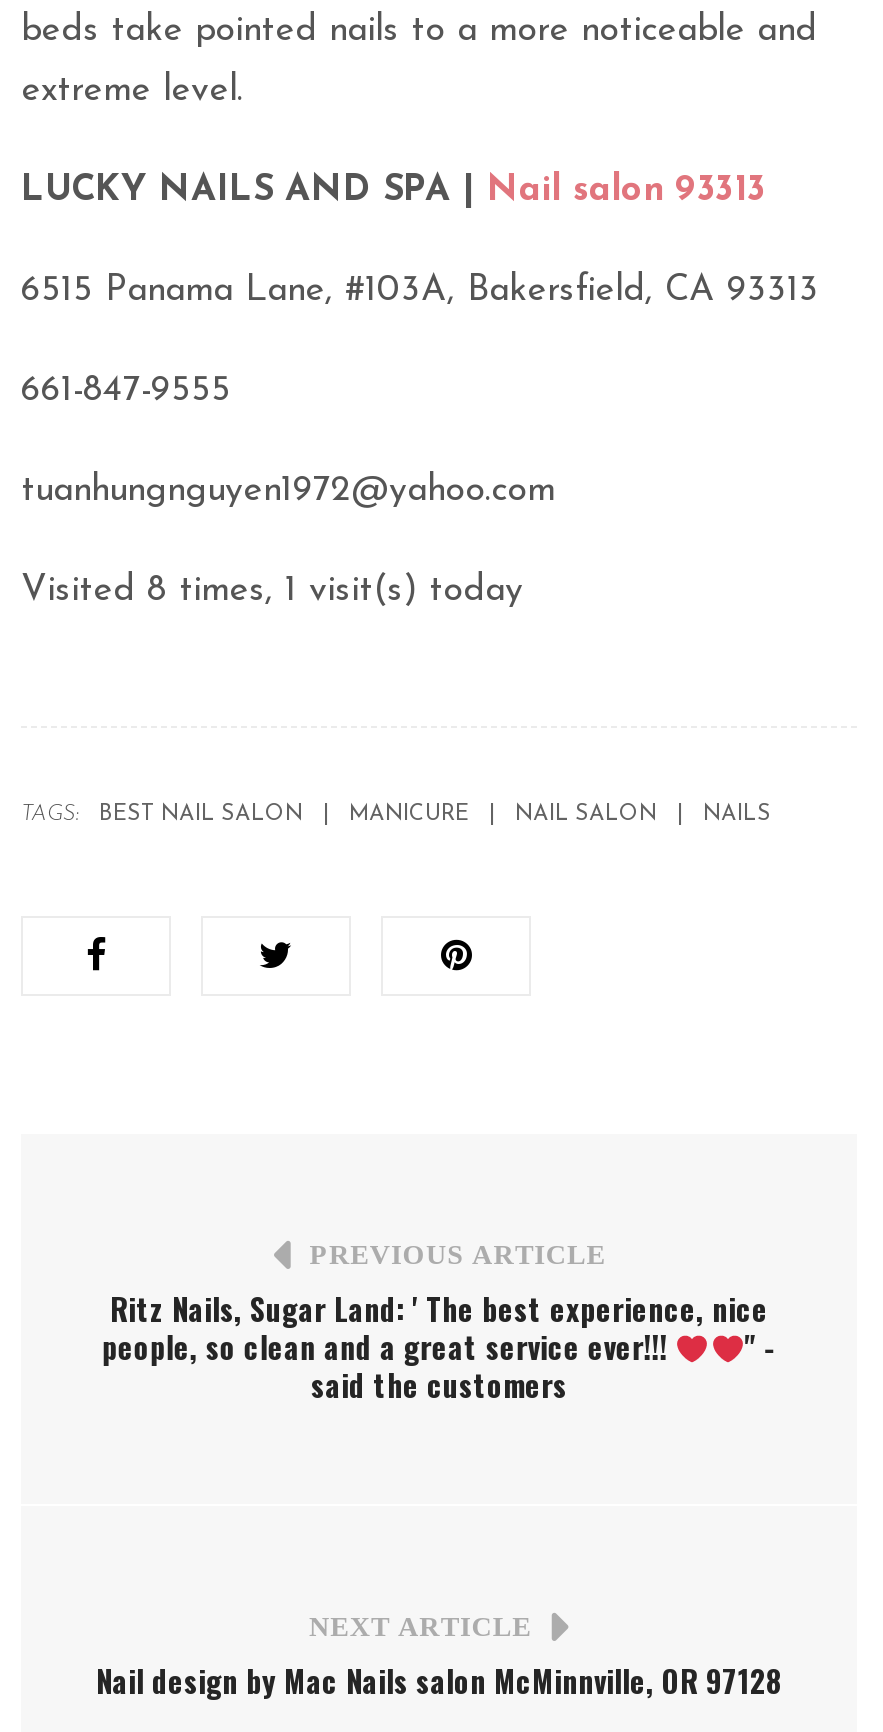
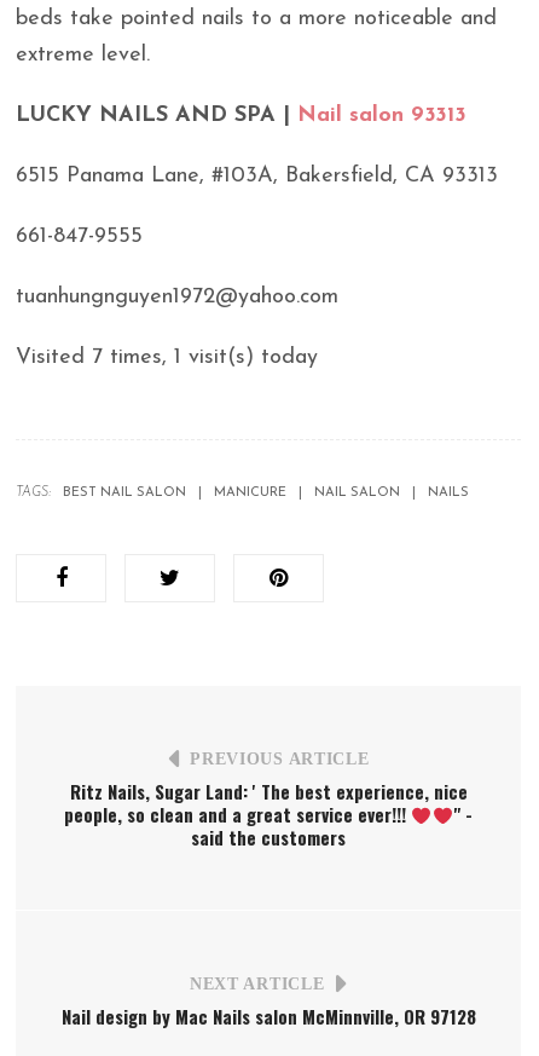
[21,572,523,610] Visited 8 times, 1 visit(s) today -> [16,346,318,369] Visited 7 times, 1 visit(s) today

